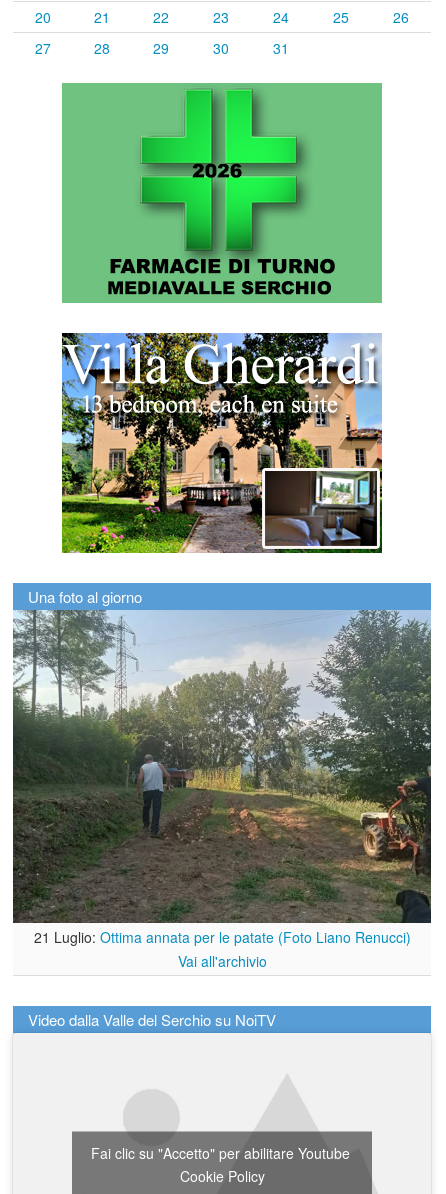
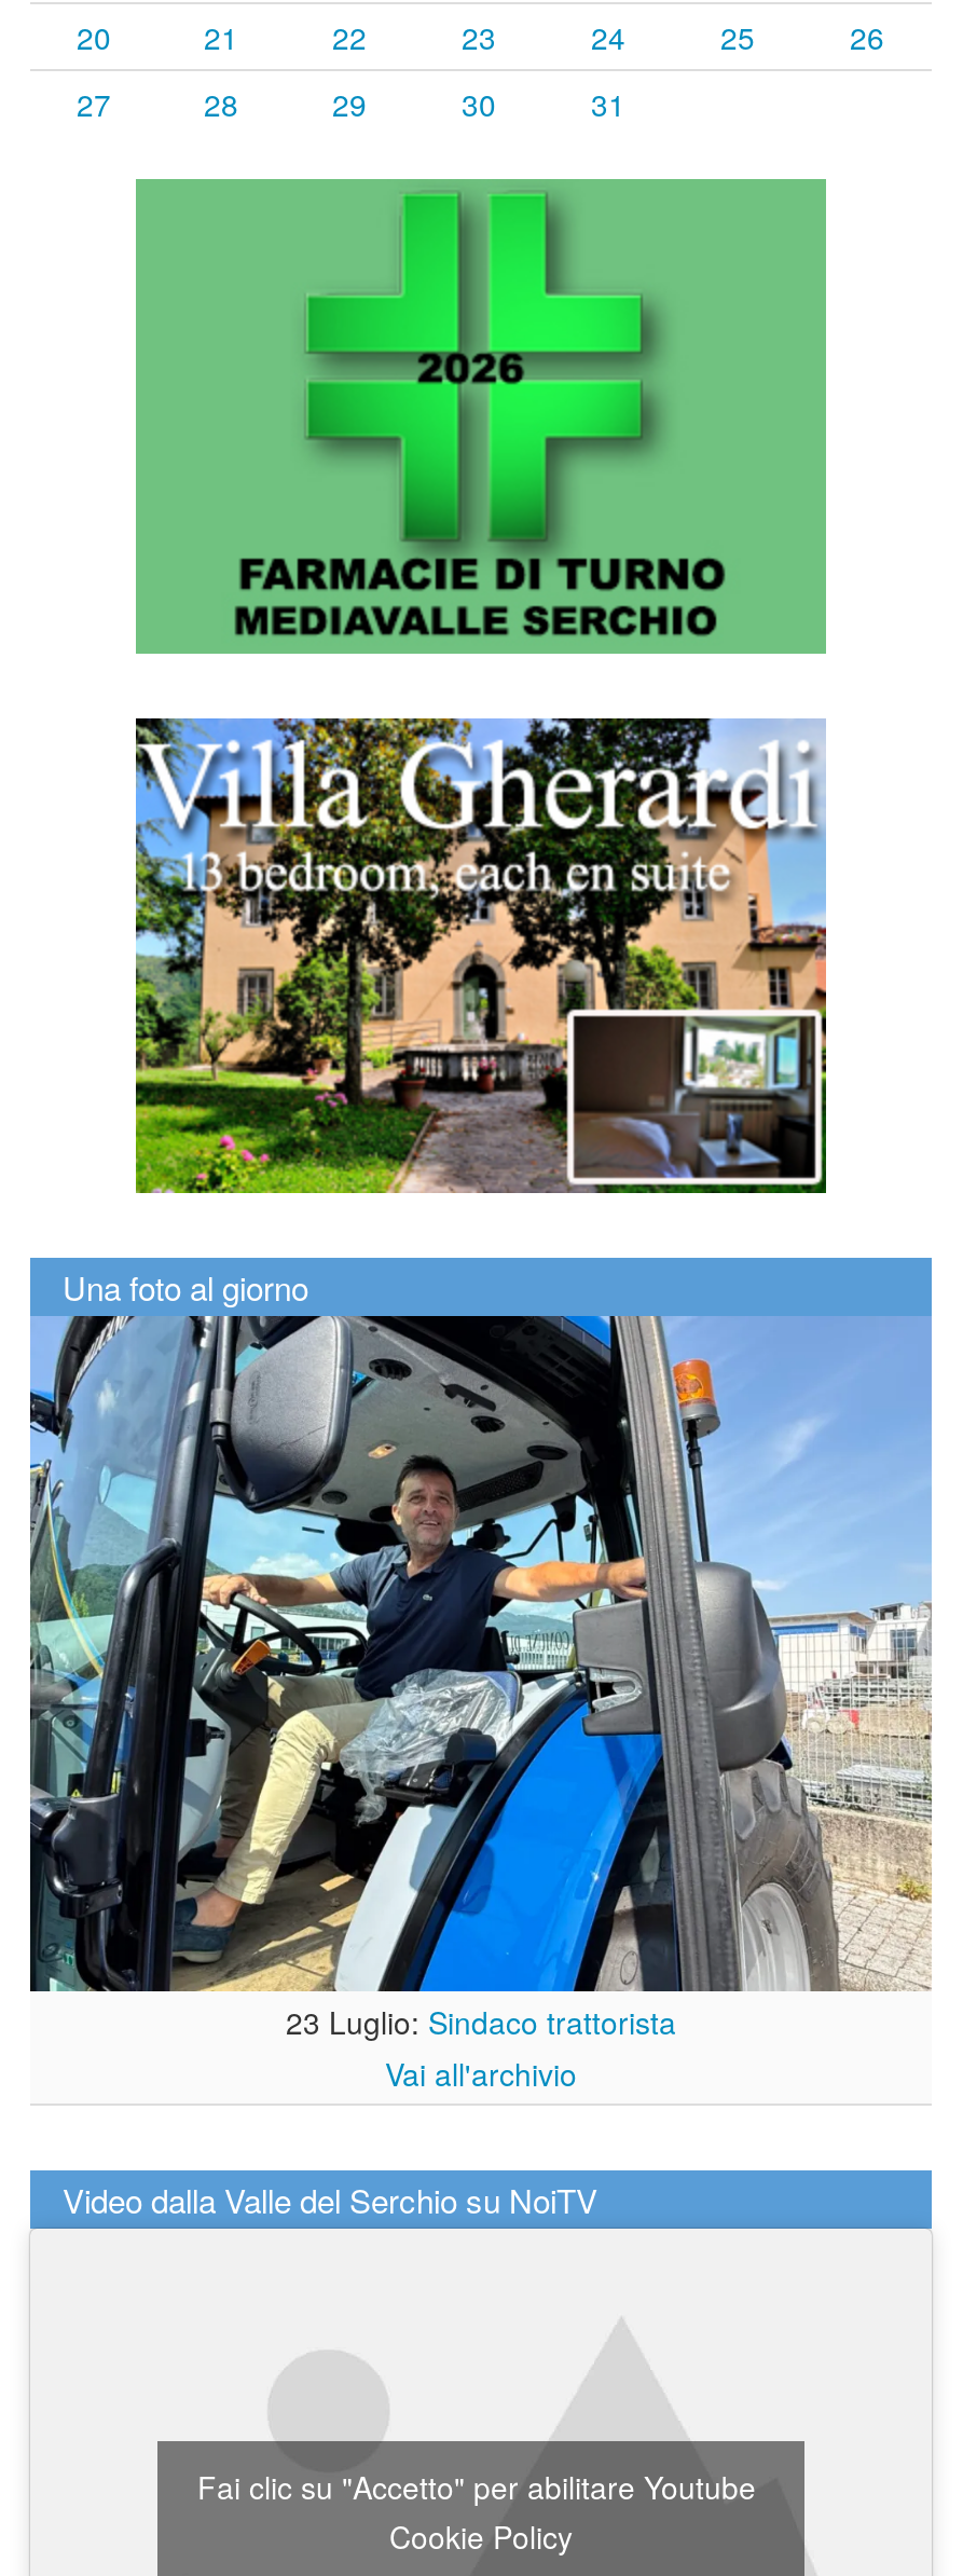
[12,609,432,947] [image] | 21 Luglio: Ottima annata per le patate (Foto Liano Renucci) -> [30,1314,932,2044] [image] | 23 Luglio: Sindaco trattorista

